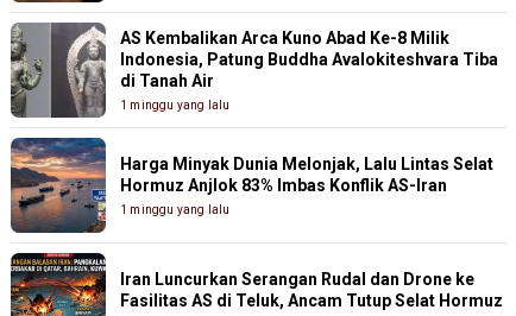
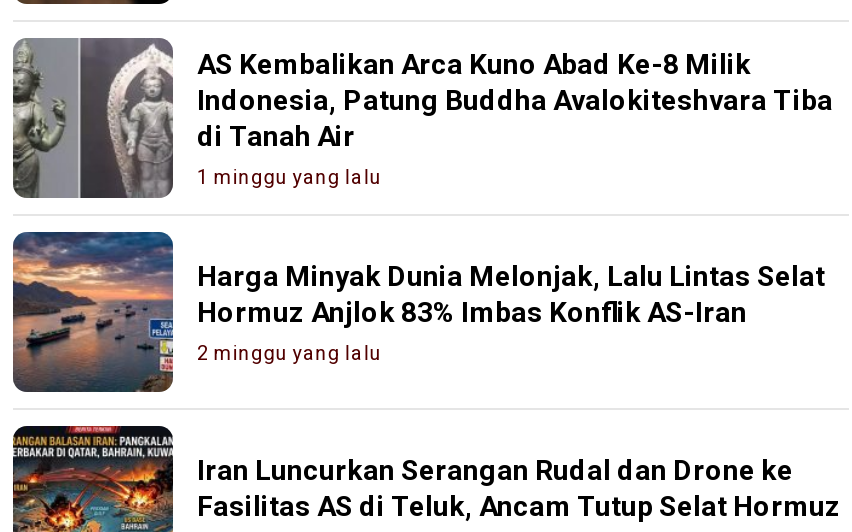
[120,203,230,216] 1 minggu yang lalu -> [197,341,382,363] 2 minggu yang lalu

